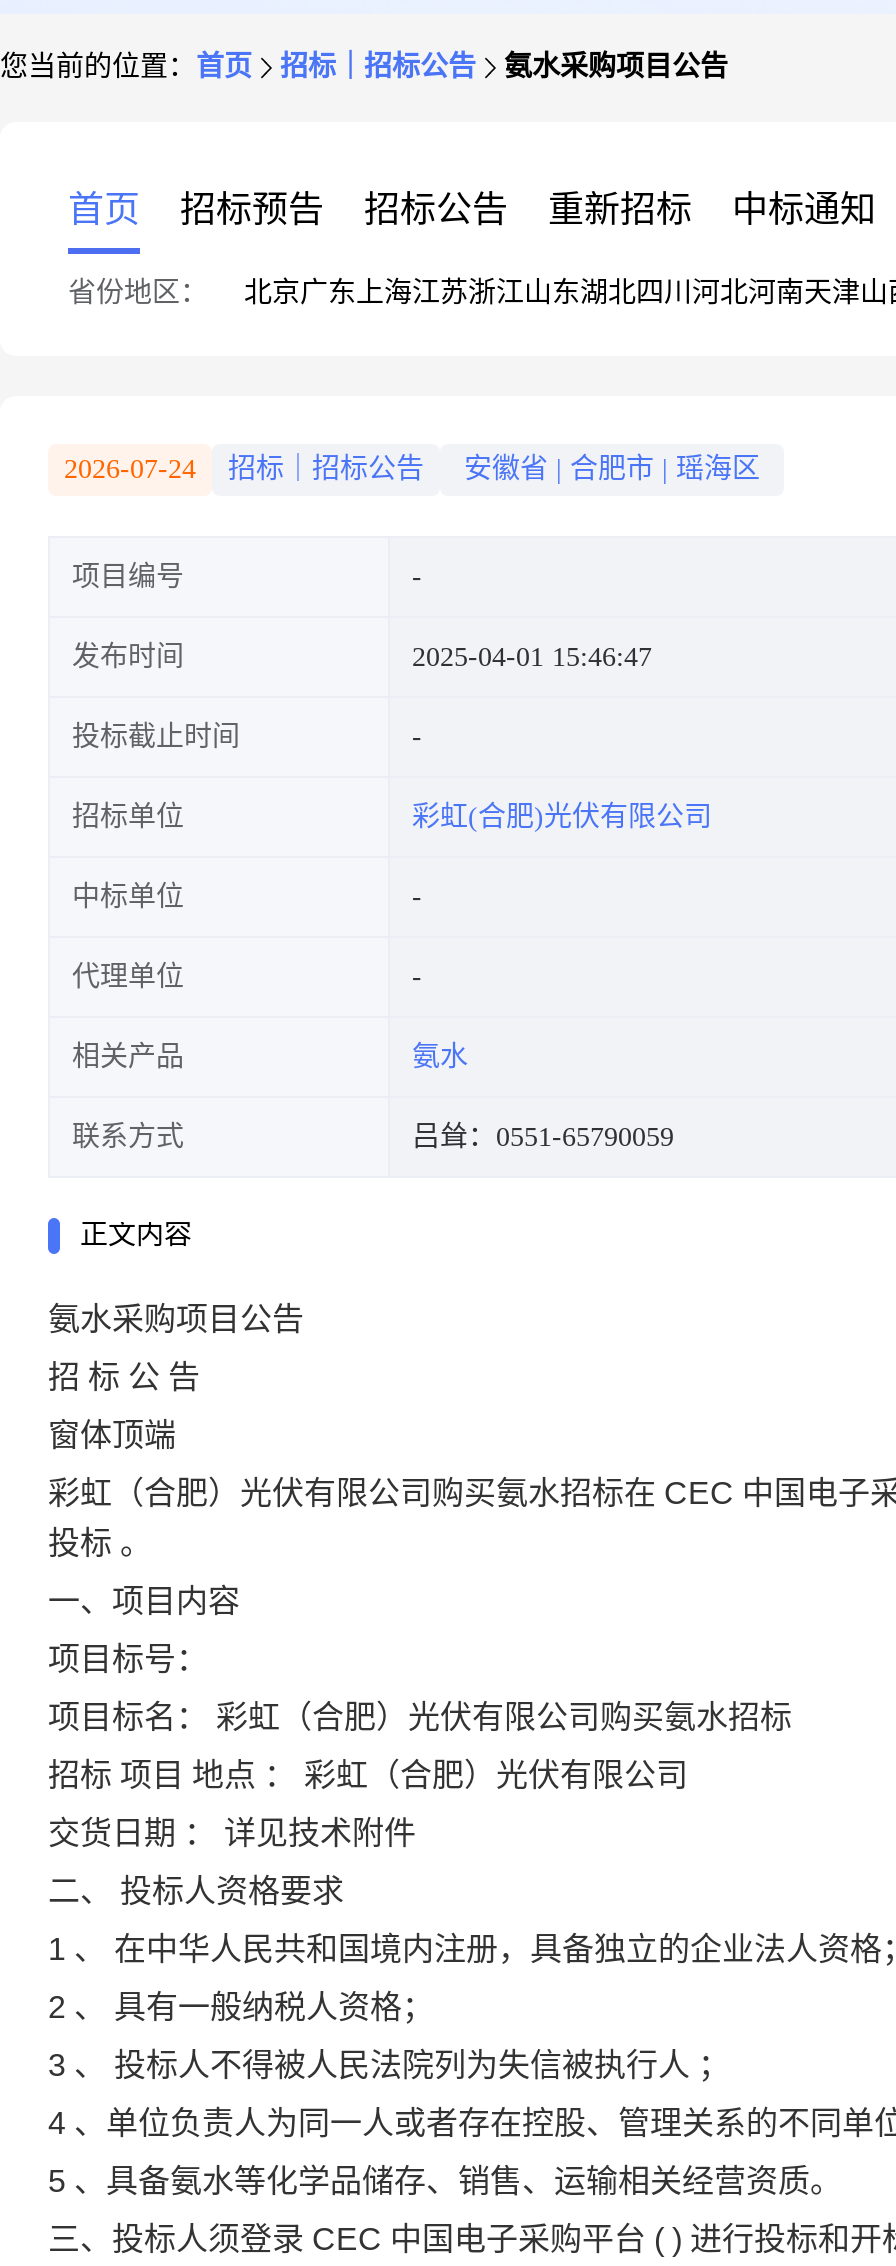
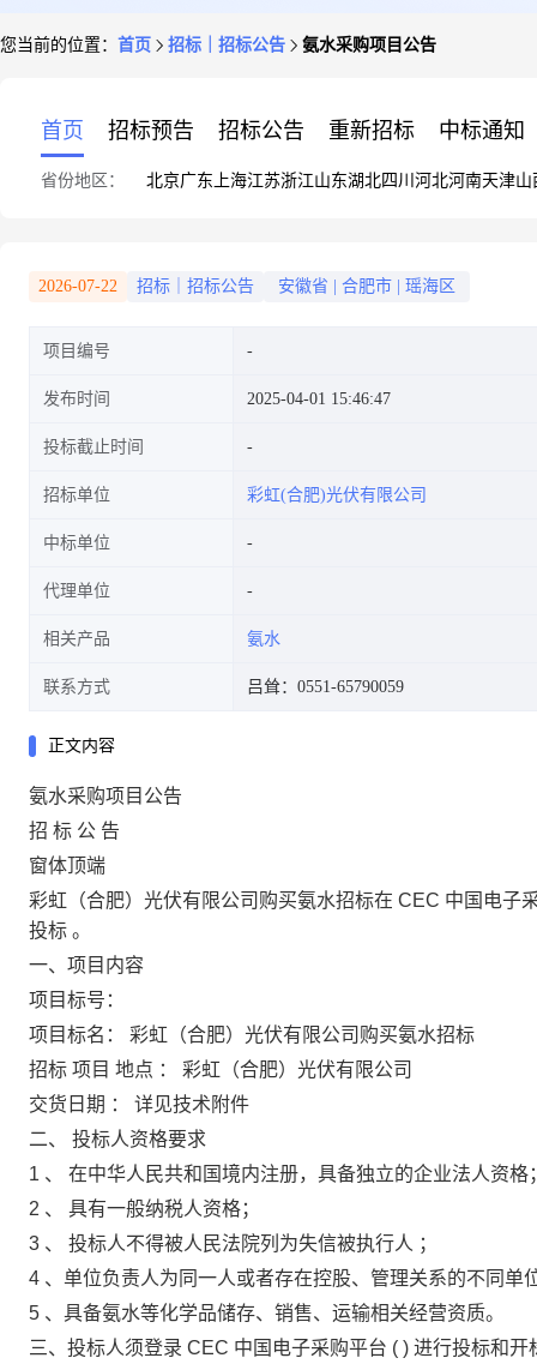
[64,454,196,484] 2026-07-24 -> [38,277,117,295] 2026-07-22

